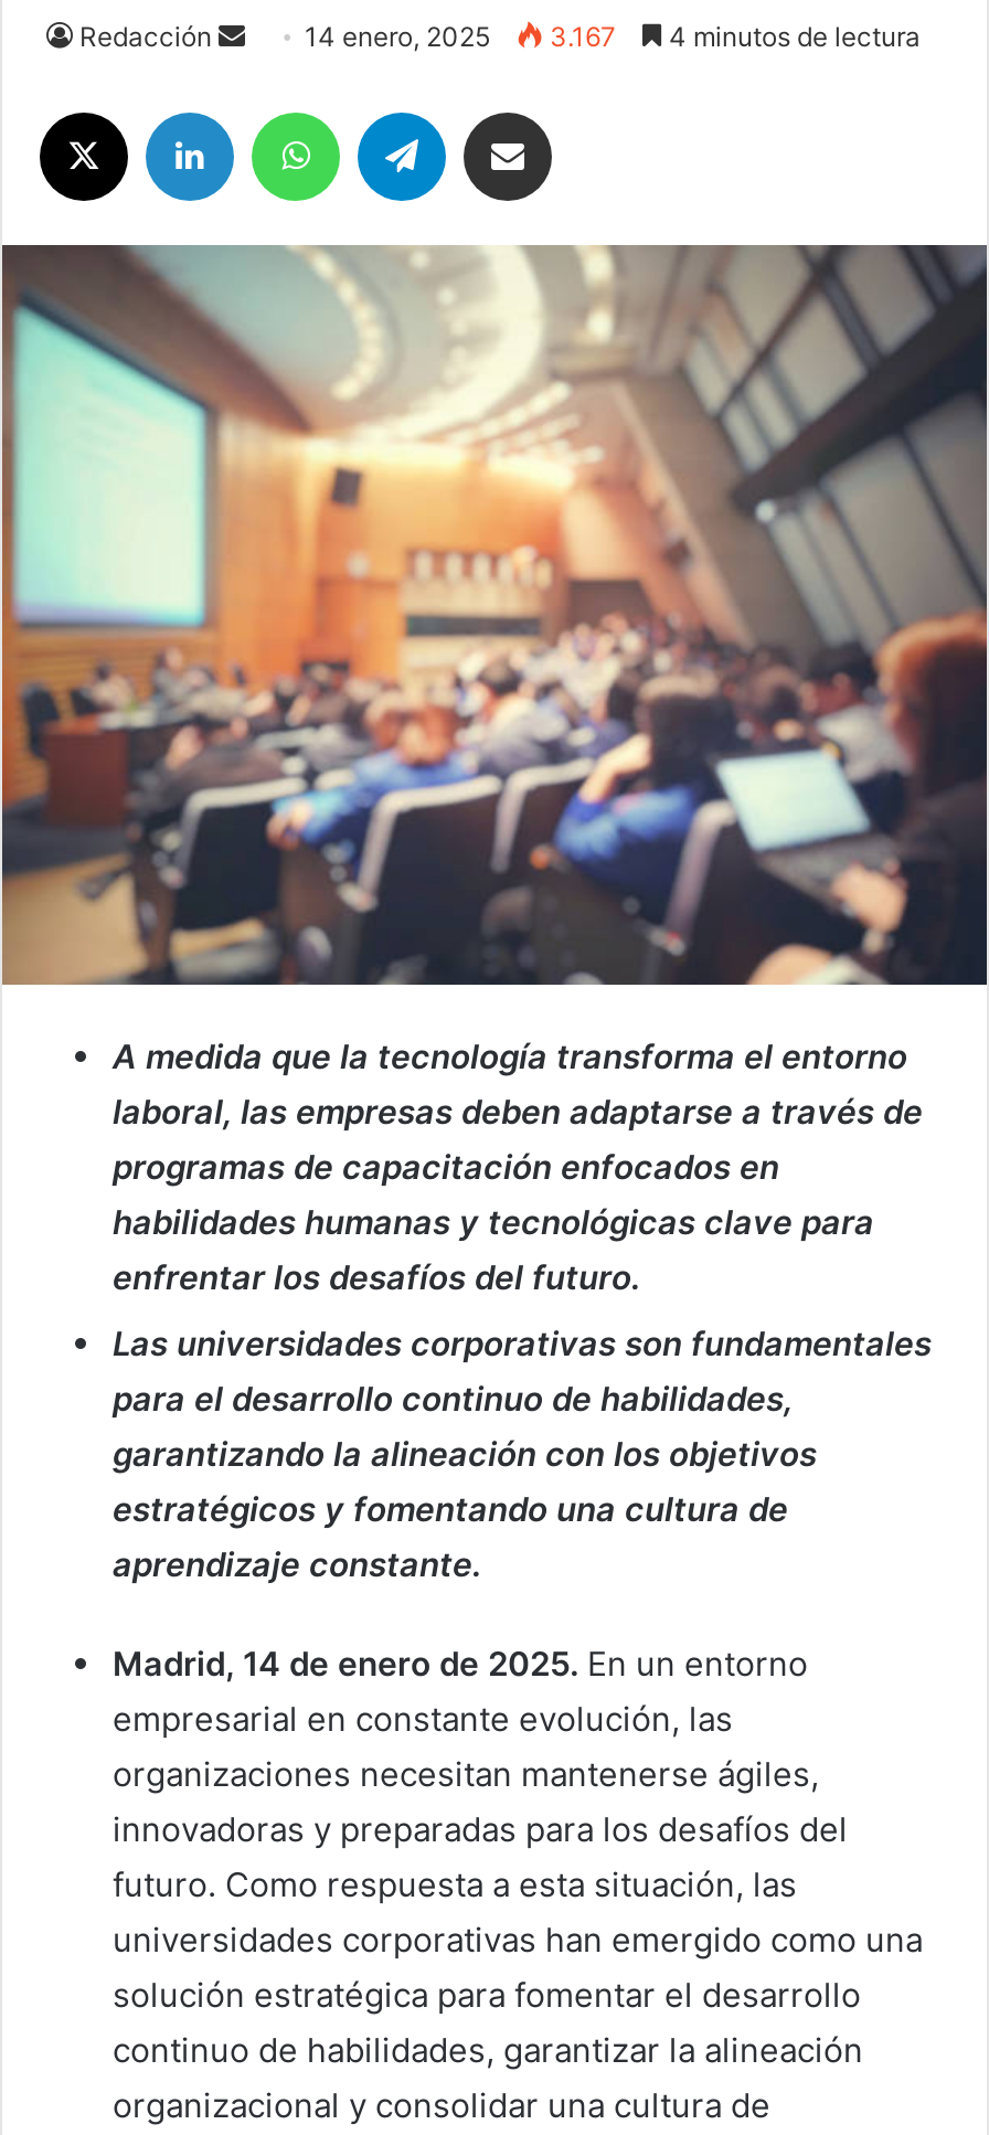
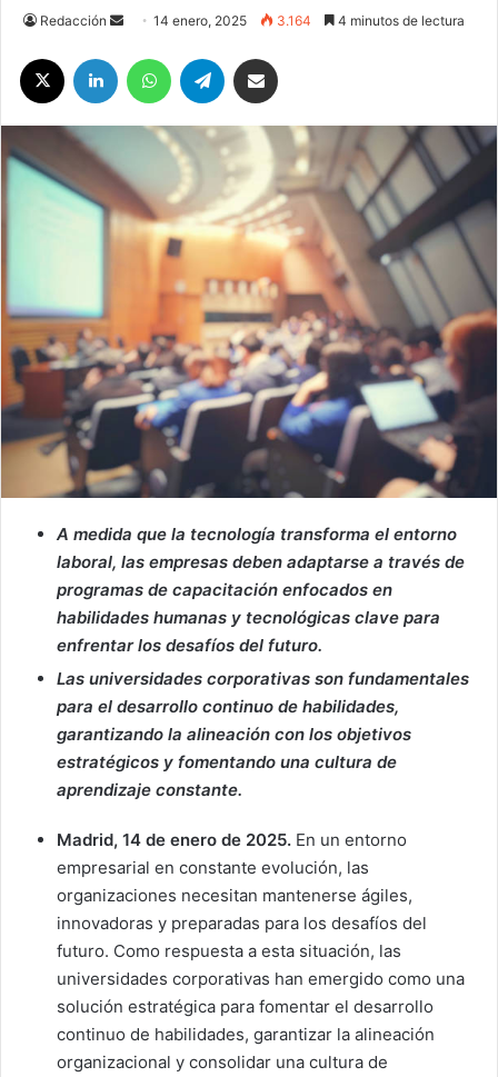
[543,20,616,53] 3.167 -> [273,12,311,29] 3.164

